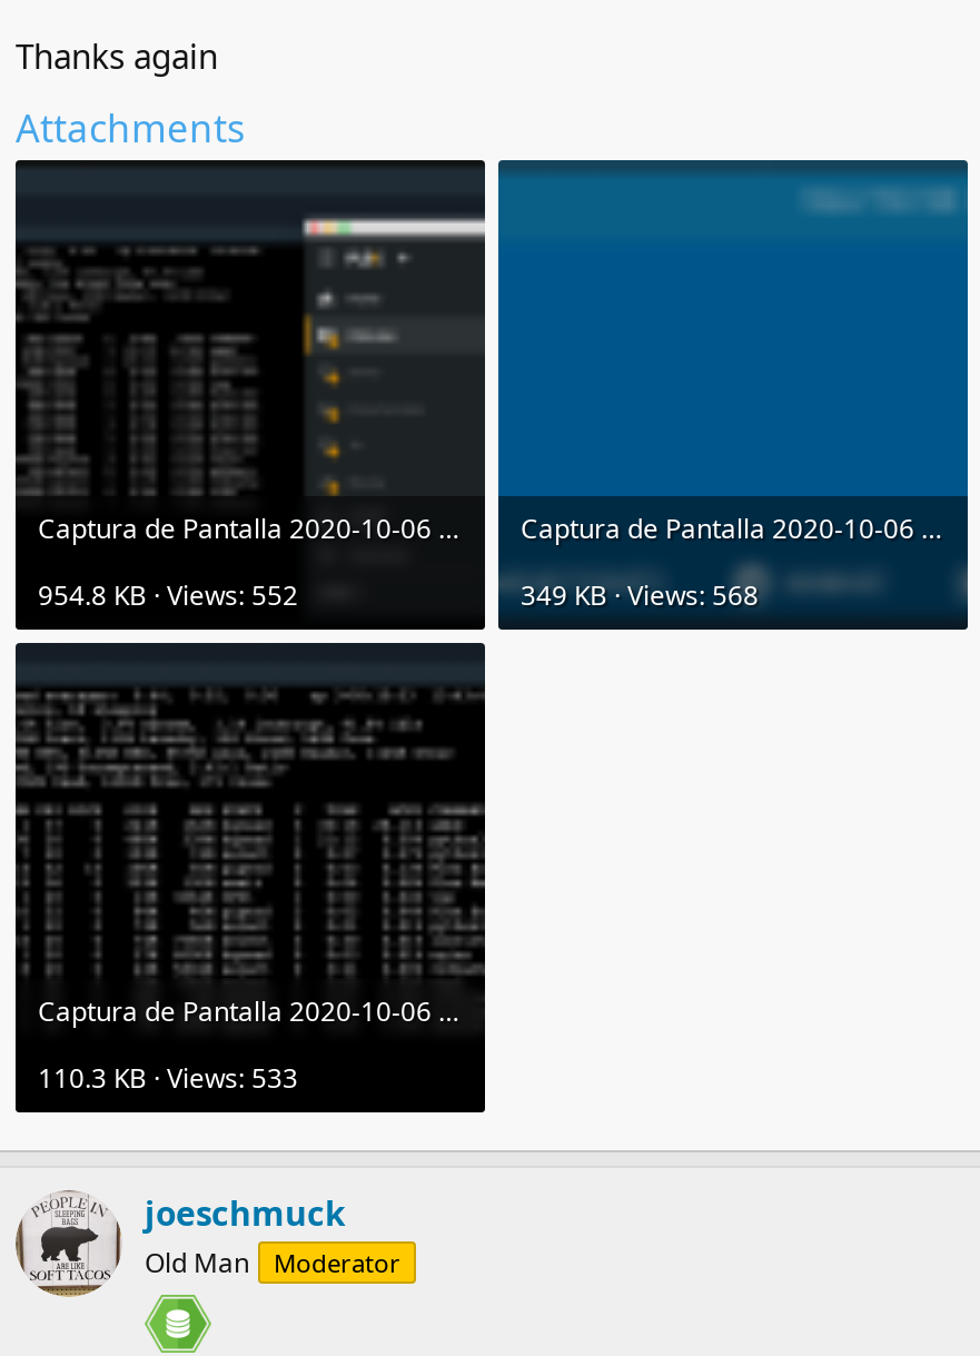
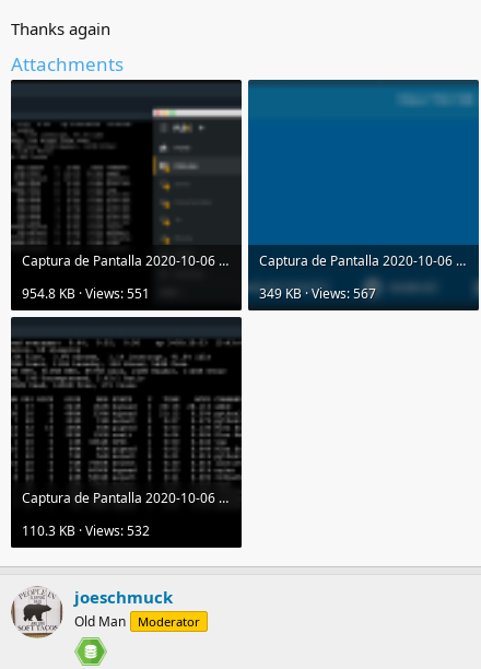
[38,575,298,613] 954.8 KB · Views: 552 -> [22,284,150,302] 954.8 KB · Views: 551
[521,575,759,613] 349 KB · Views: 568 -> [259,284,376,302] 349 KB · Views: 567
[38,1058,298,1096] 110.3 KB · Views: 533 -> [22,521,150,540] 110.3 KB · Views: 532

